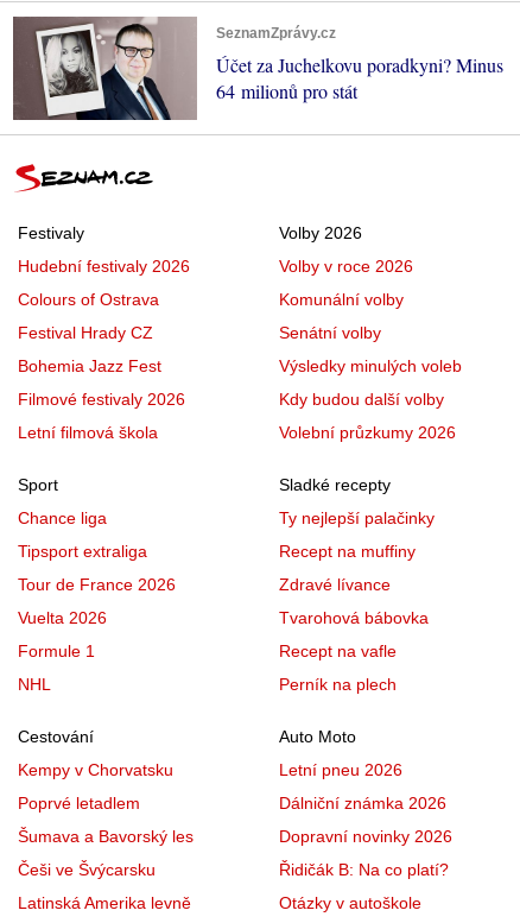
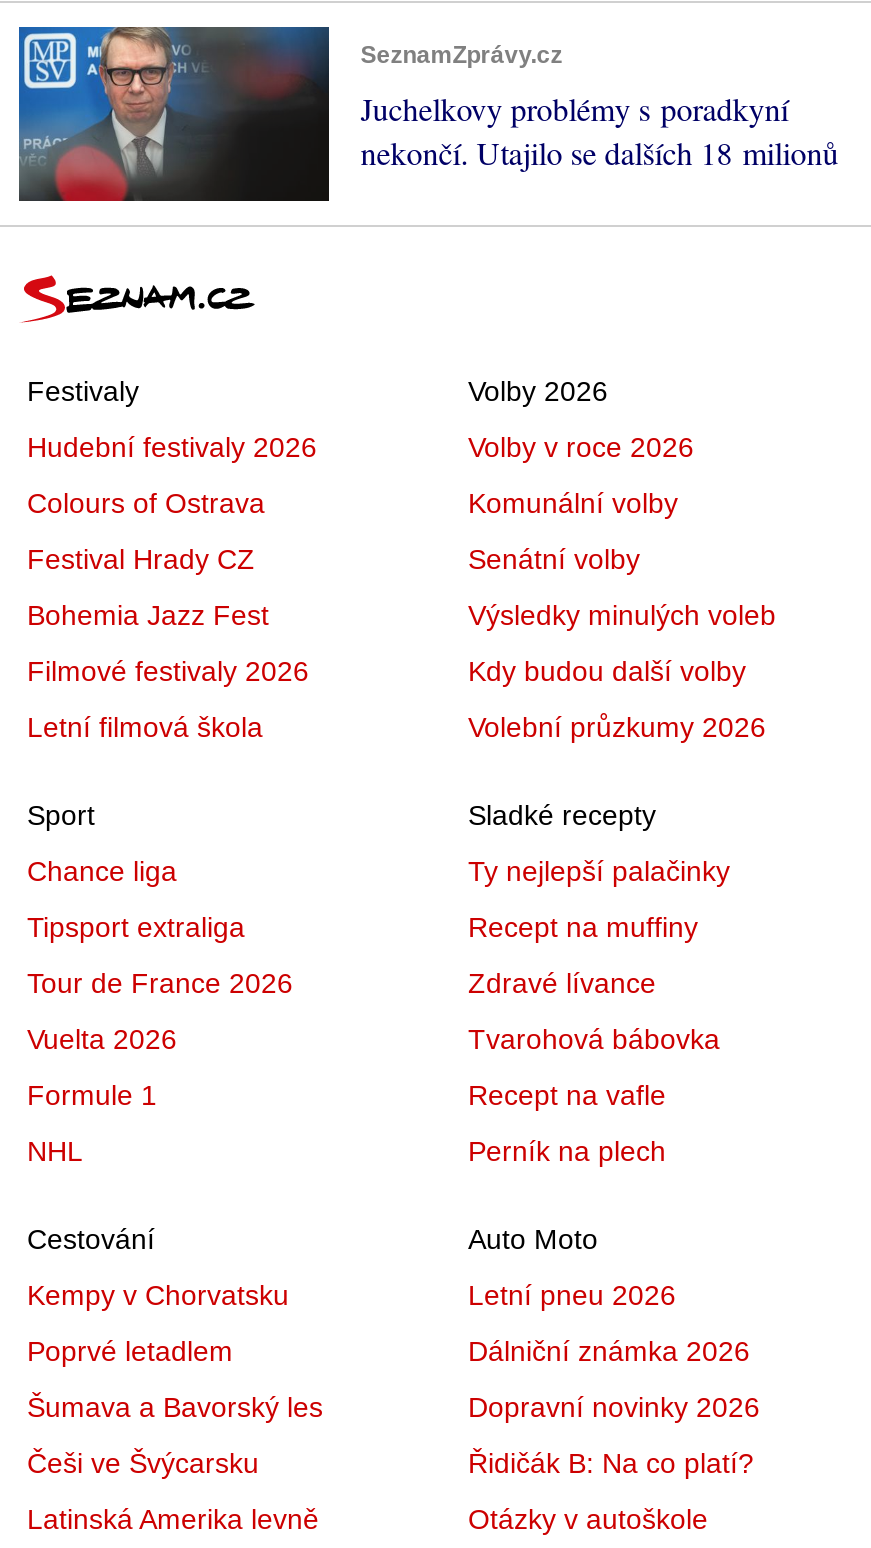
[12,15,503,121] [image] | Účet za Juchelkovu poradkyni? Minus | 64 milionů pro stát -> [17,24,838,204] [image] | Juchelkovy problémy s poradkyní | nekončí. Utajilo se dalších 18 milionů

